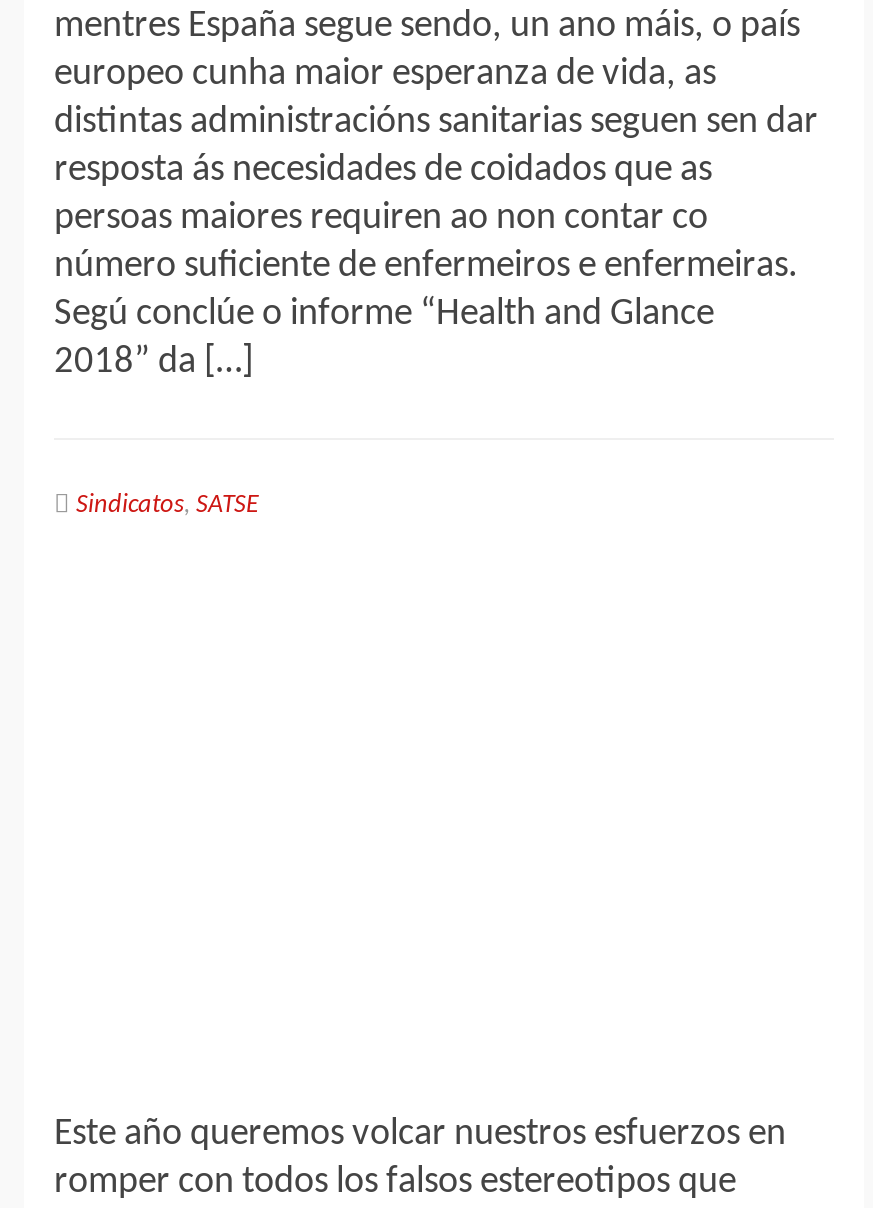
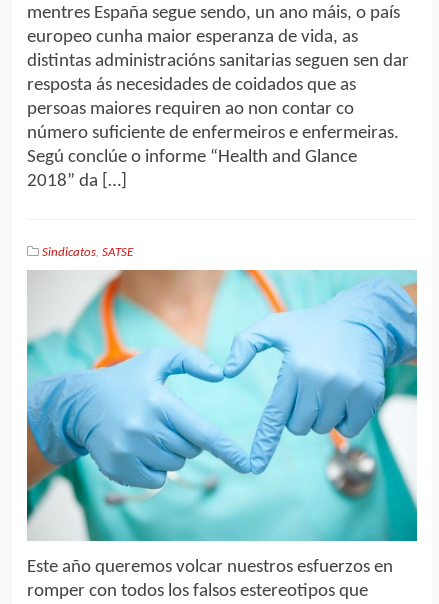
none -> [26,269,418,542] [image]

